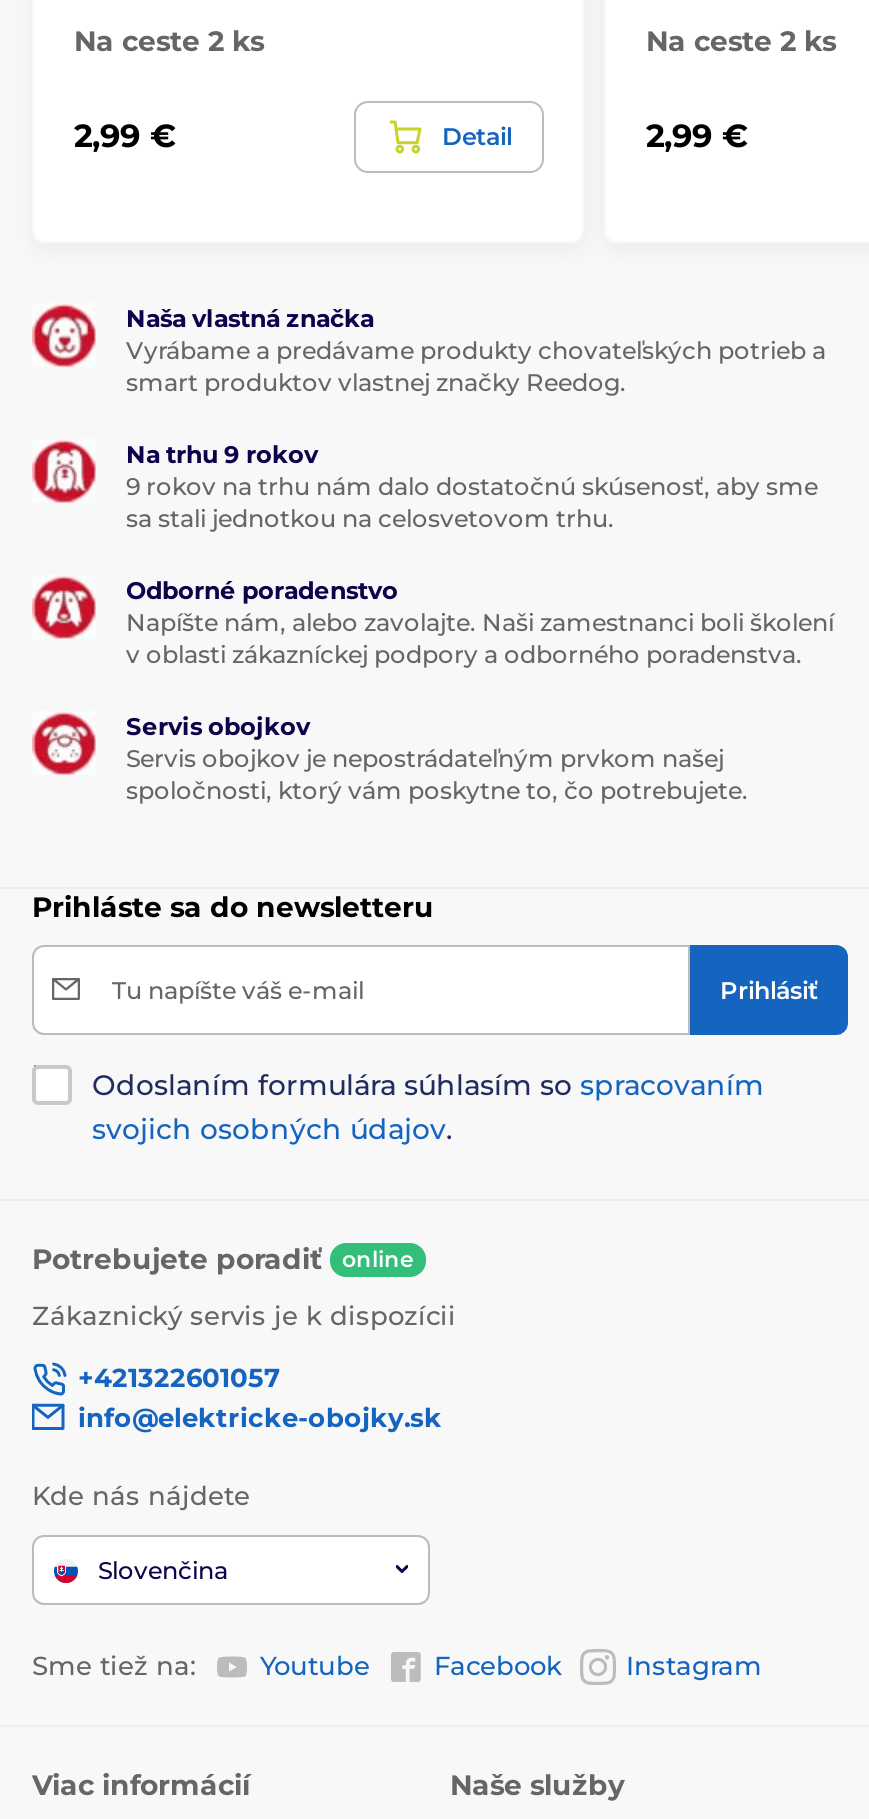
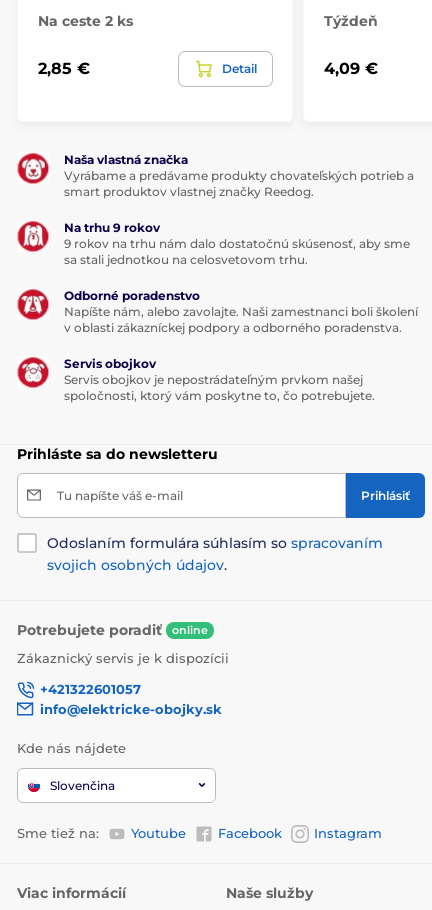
[646,22,836,58] Na ceste 2 ks -> [324,12,378,30] Týždeň
[74,117,176,155] 2,99 € -> [38,59,90,78] 2,85 €
[646,117,748,155] 2,99 € -> [324,59,378,78] 4,09 €

